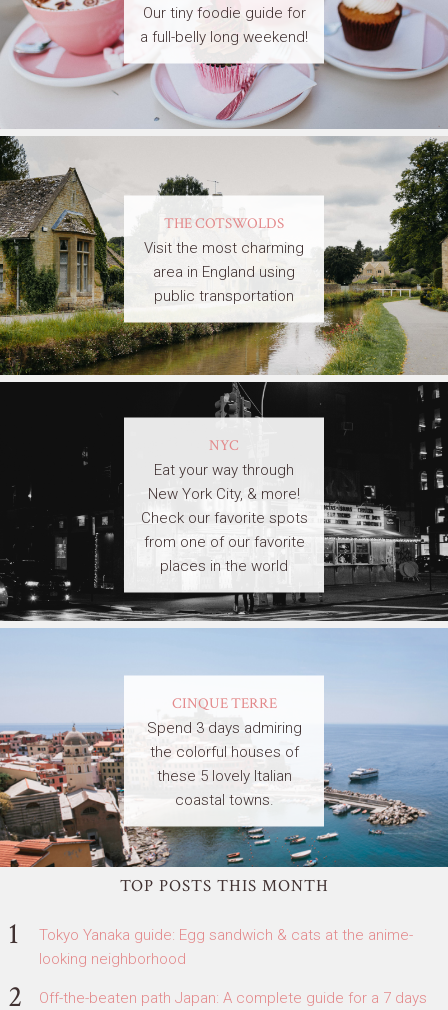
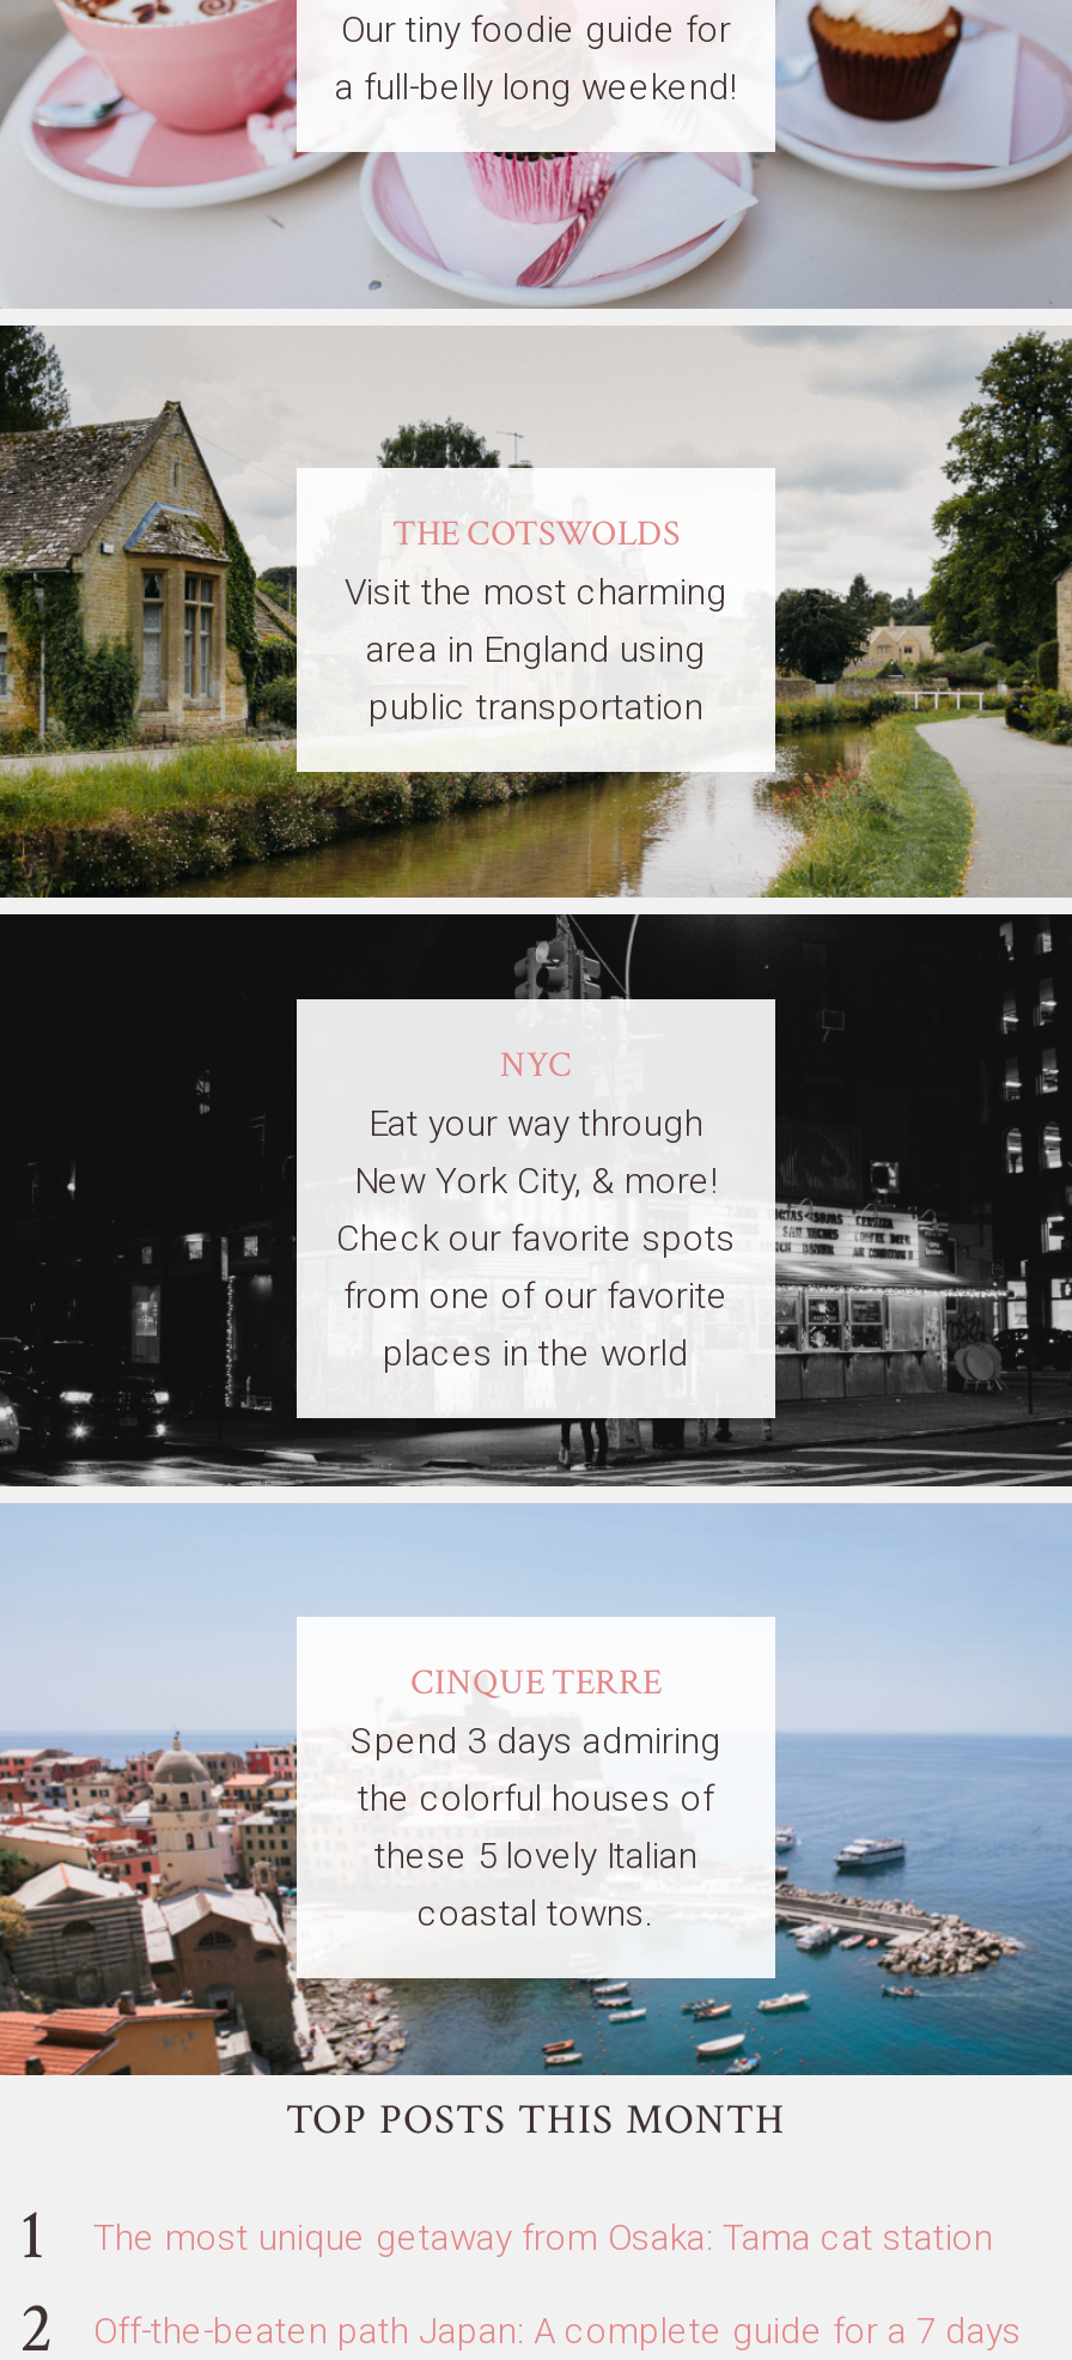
[39,926,413,968] Tokyo Yanaka guide: Egg sandwich & cats at the anime- | looking neighborhood -> [93,2216,993,2259] The most unique getaway from Osaka: Tama cat station

